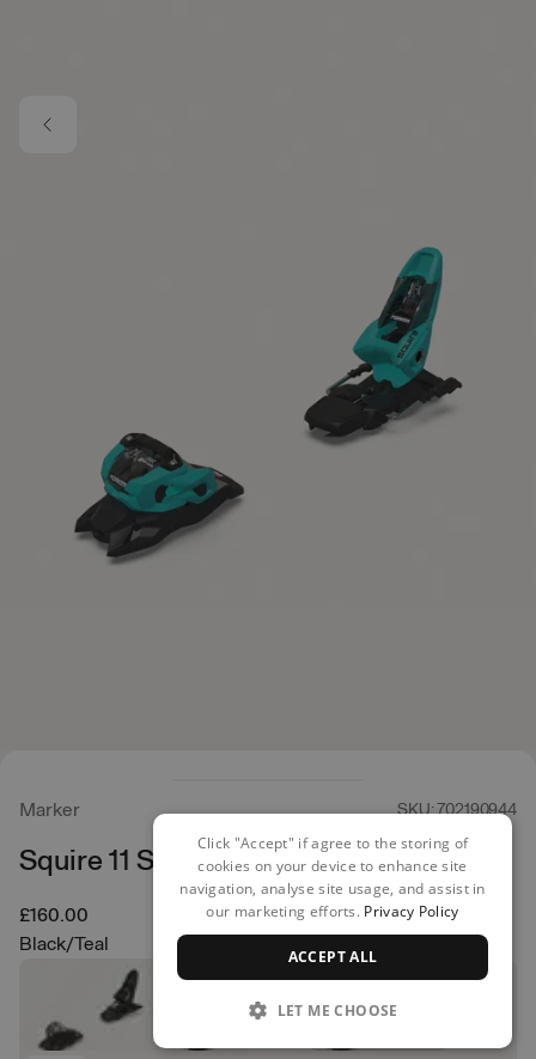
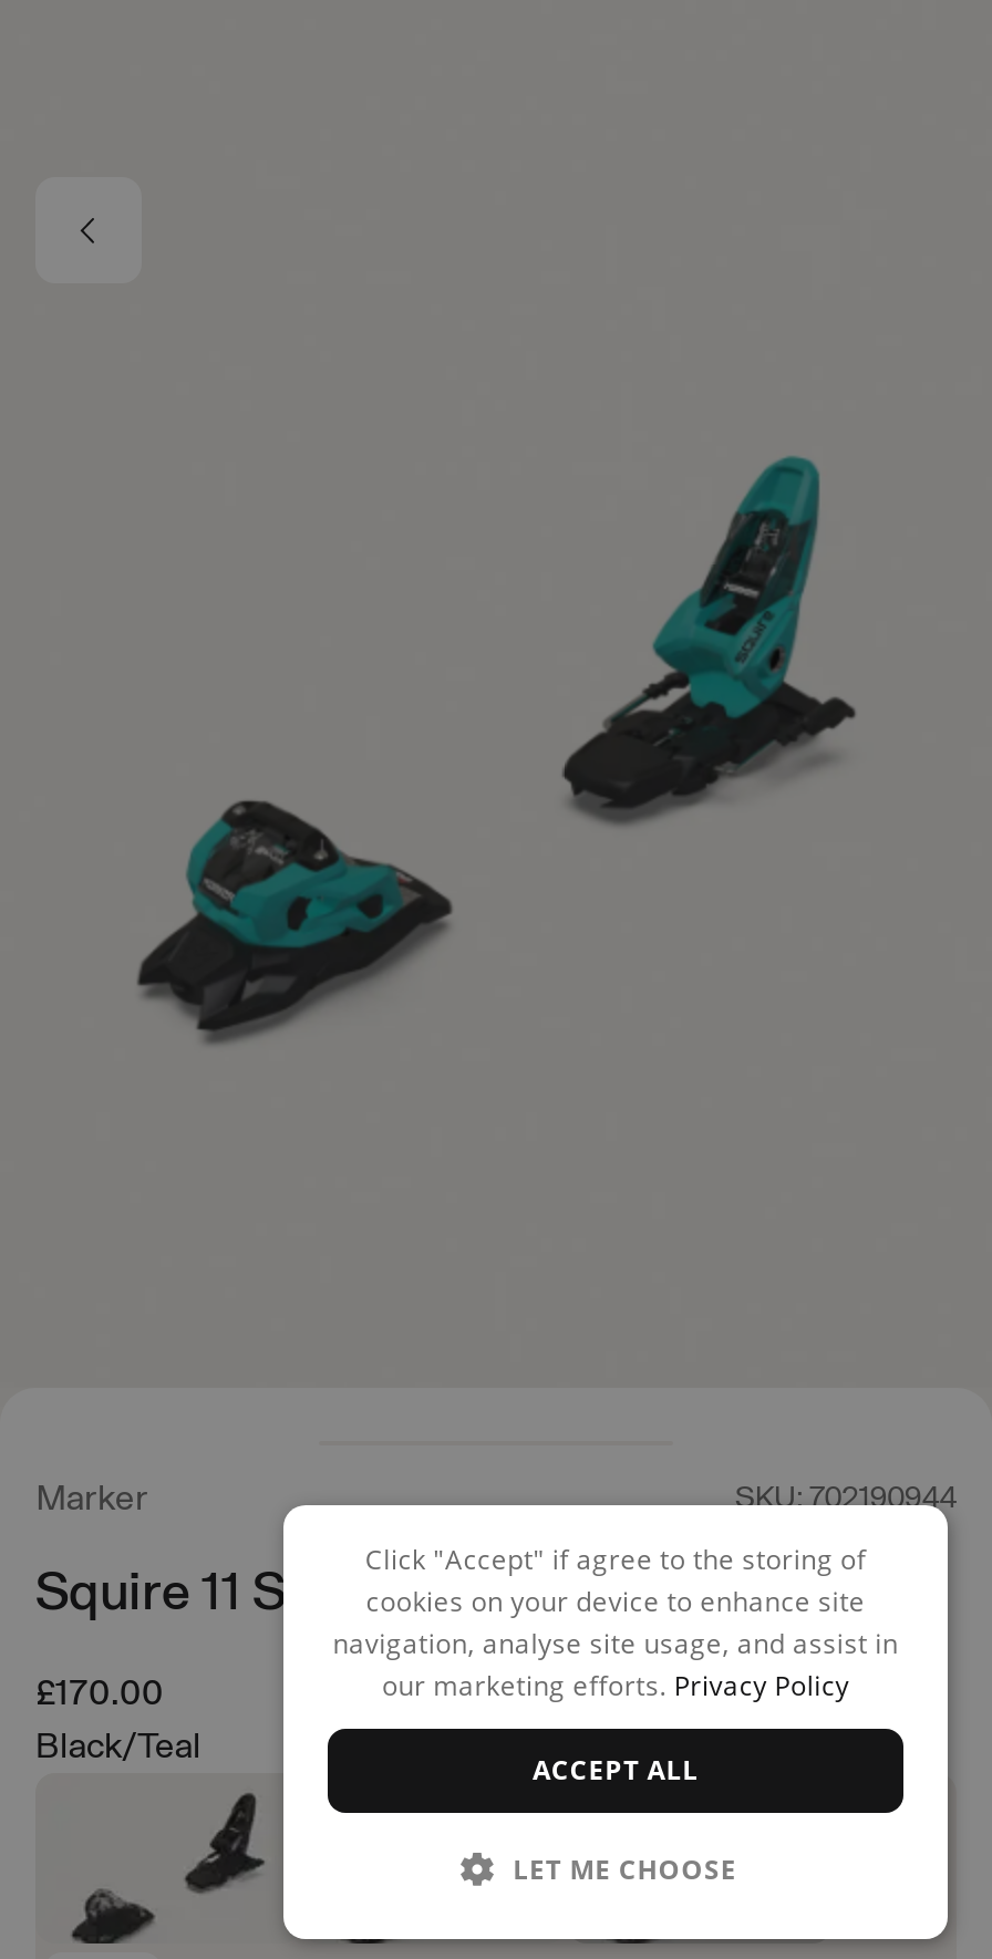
[19,904,89,926] £160.00 -> [35,1672,164,1714] £170.00

